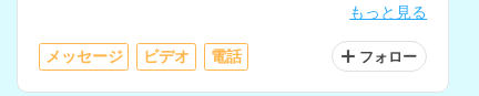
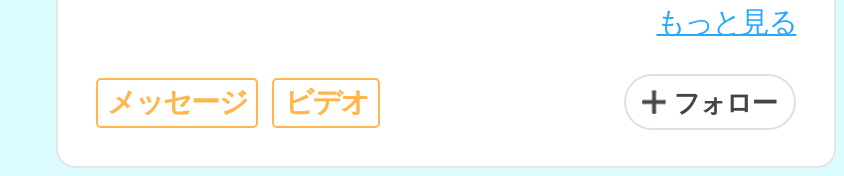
[211,47,242,65] 電話 -> none

